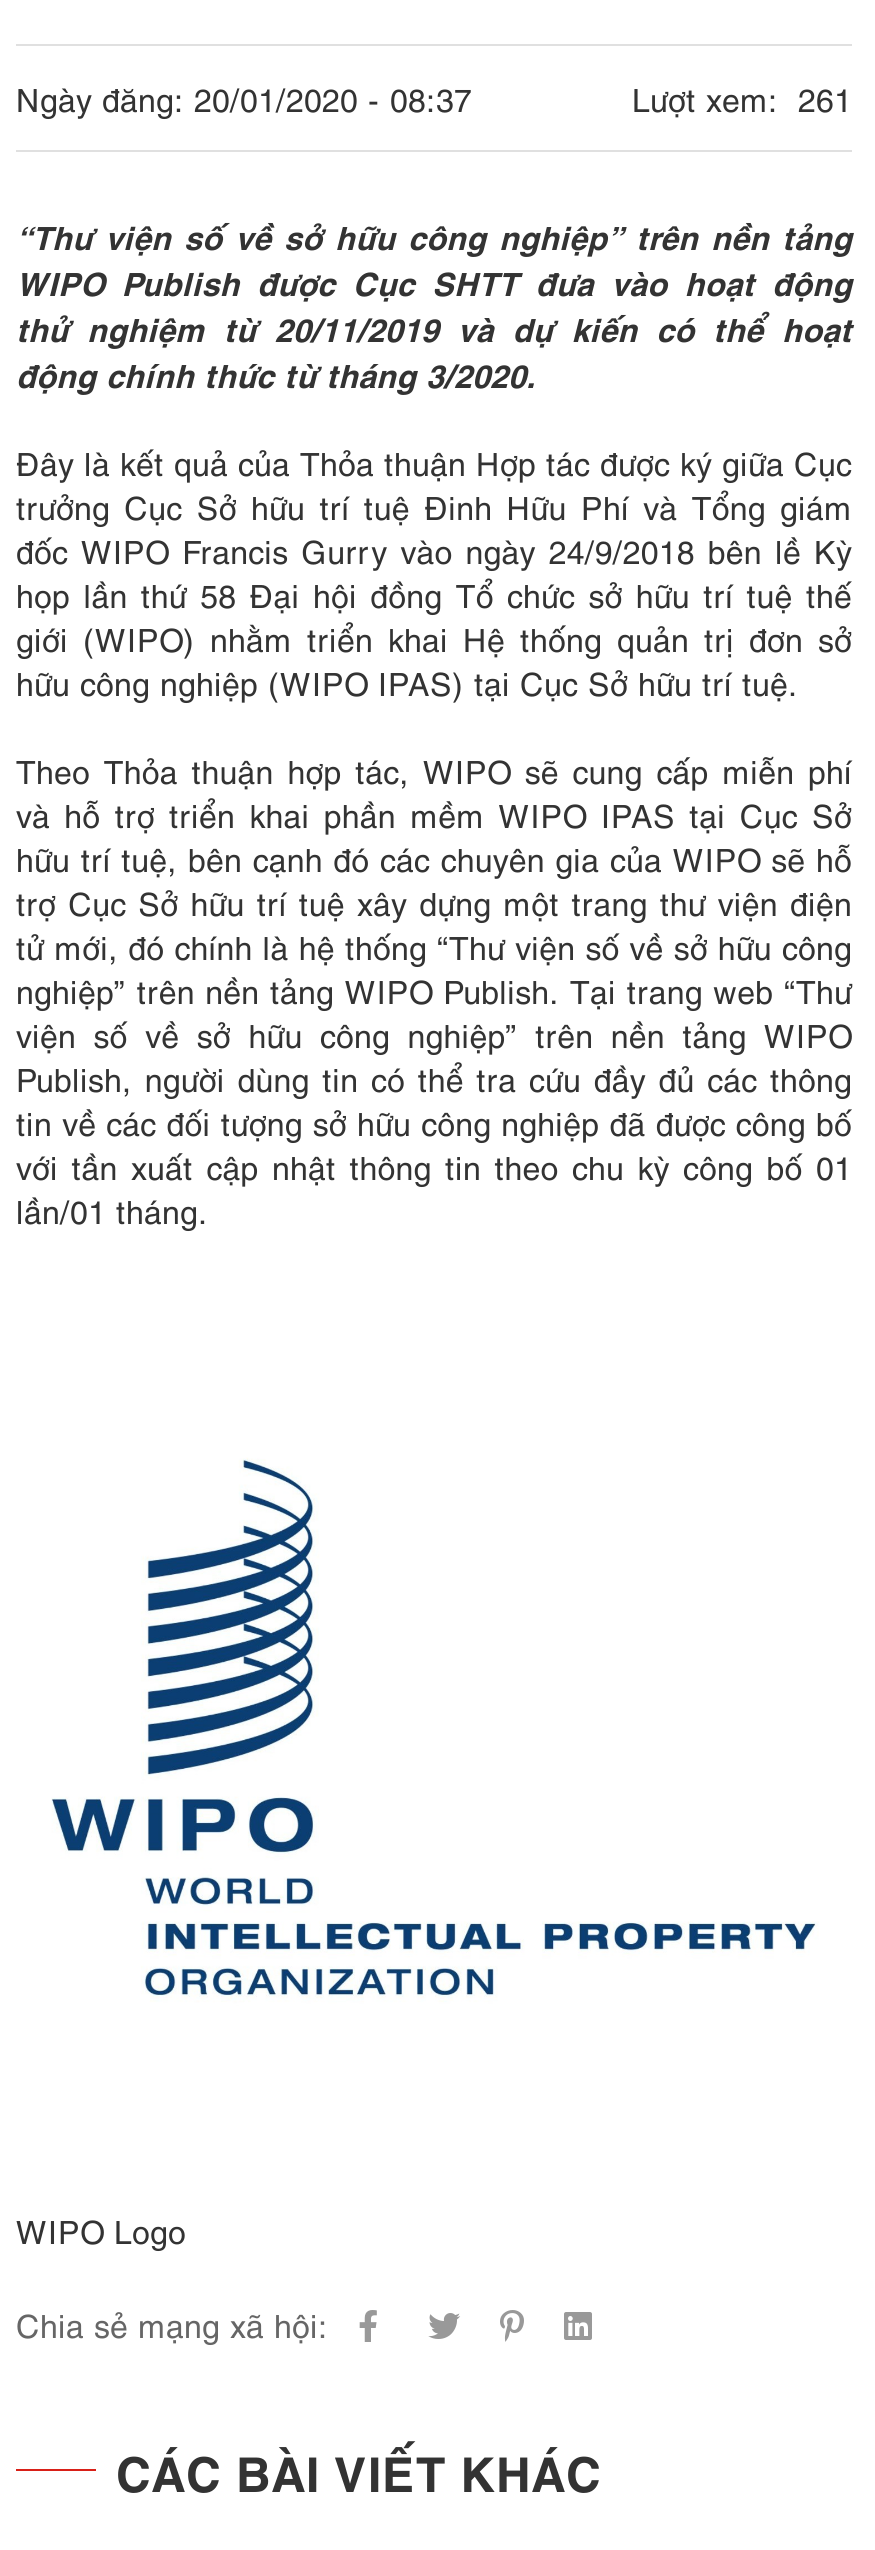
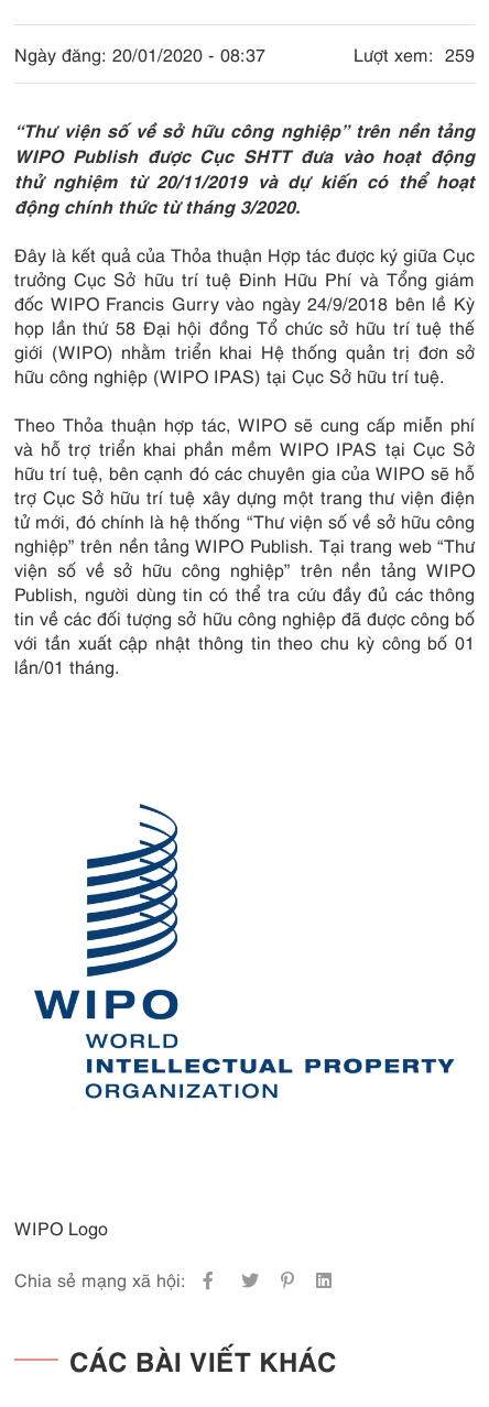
[632,76,852,120] Lượt xem: 261 -> [354,42,475,66] Lượt xem: 259

